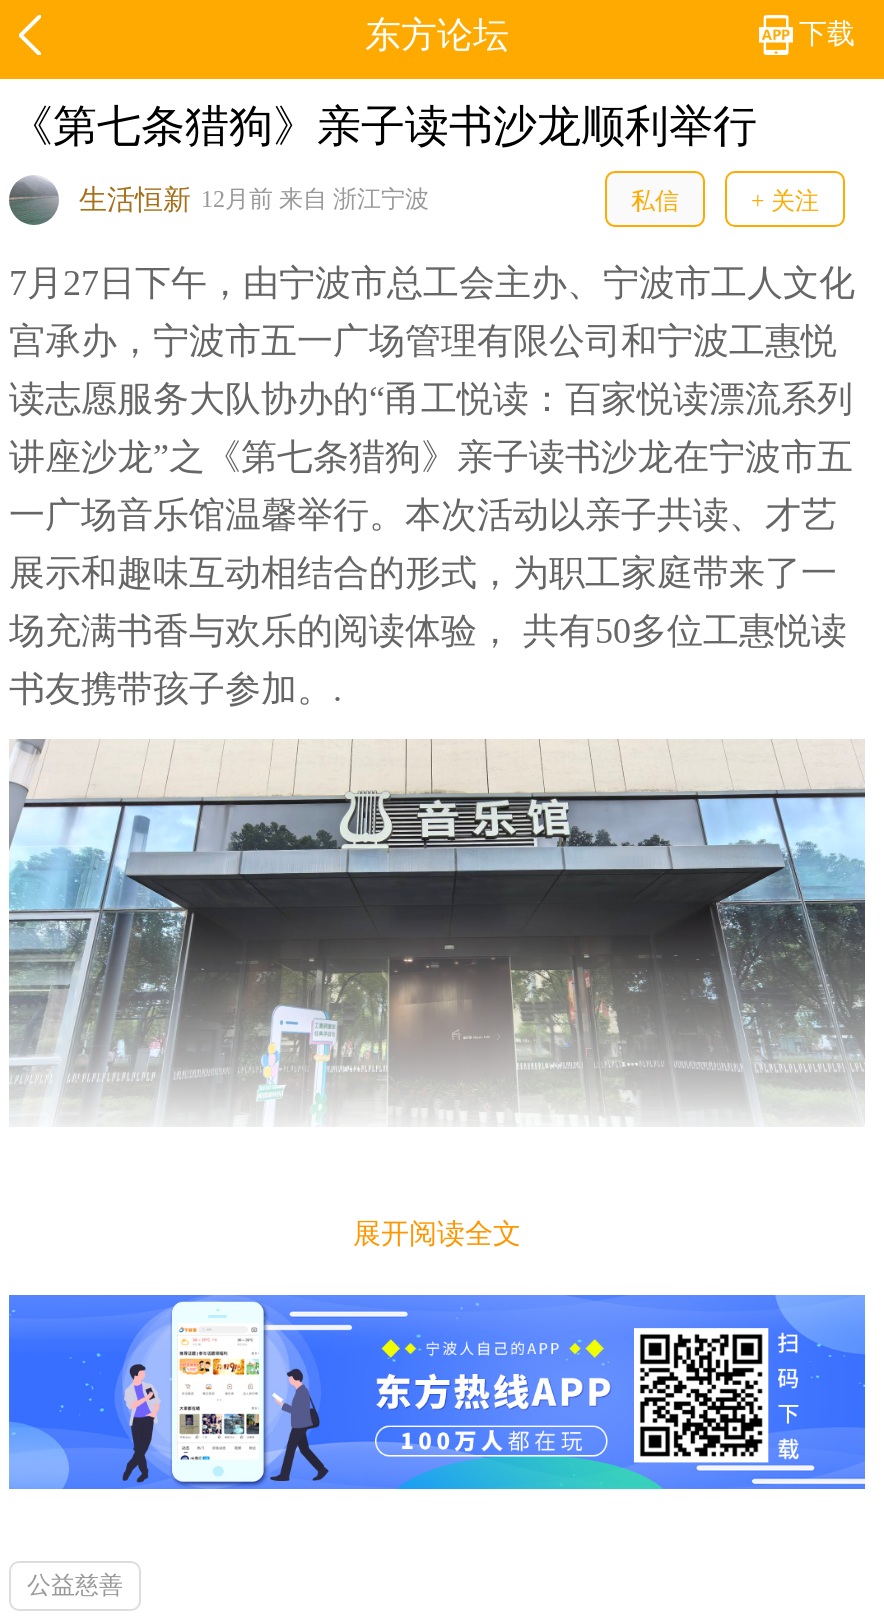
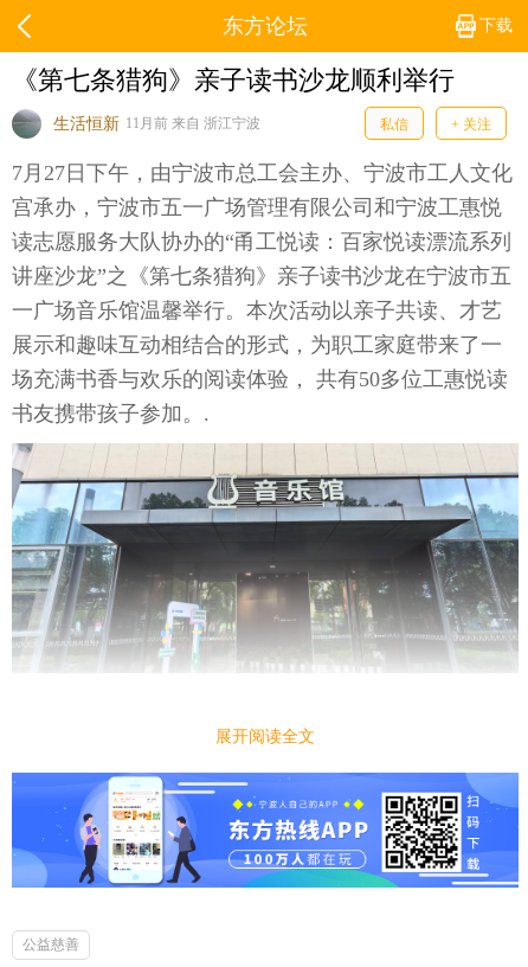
[79,185,429,215] 生活恒新 12月前 来自 浙江宁波 -> [53,115,260,133] 生活恒新 11月前 来自 浙江宁波

